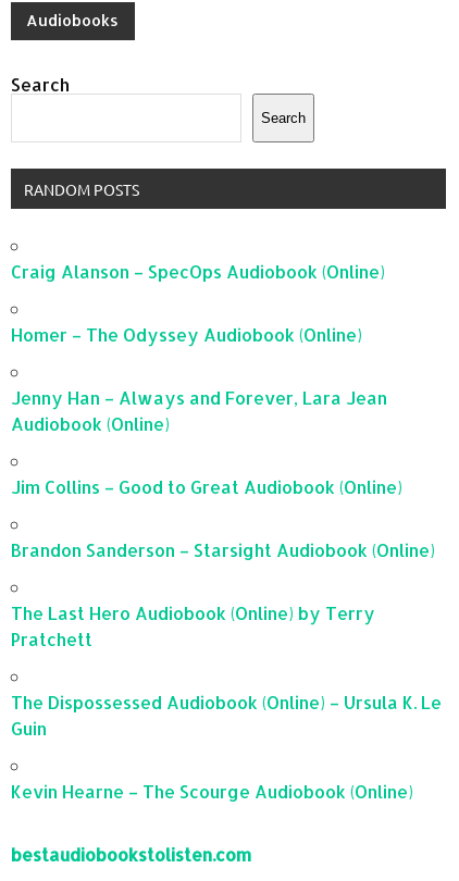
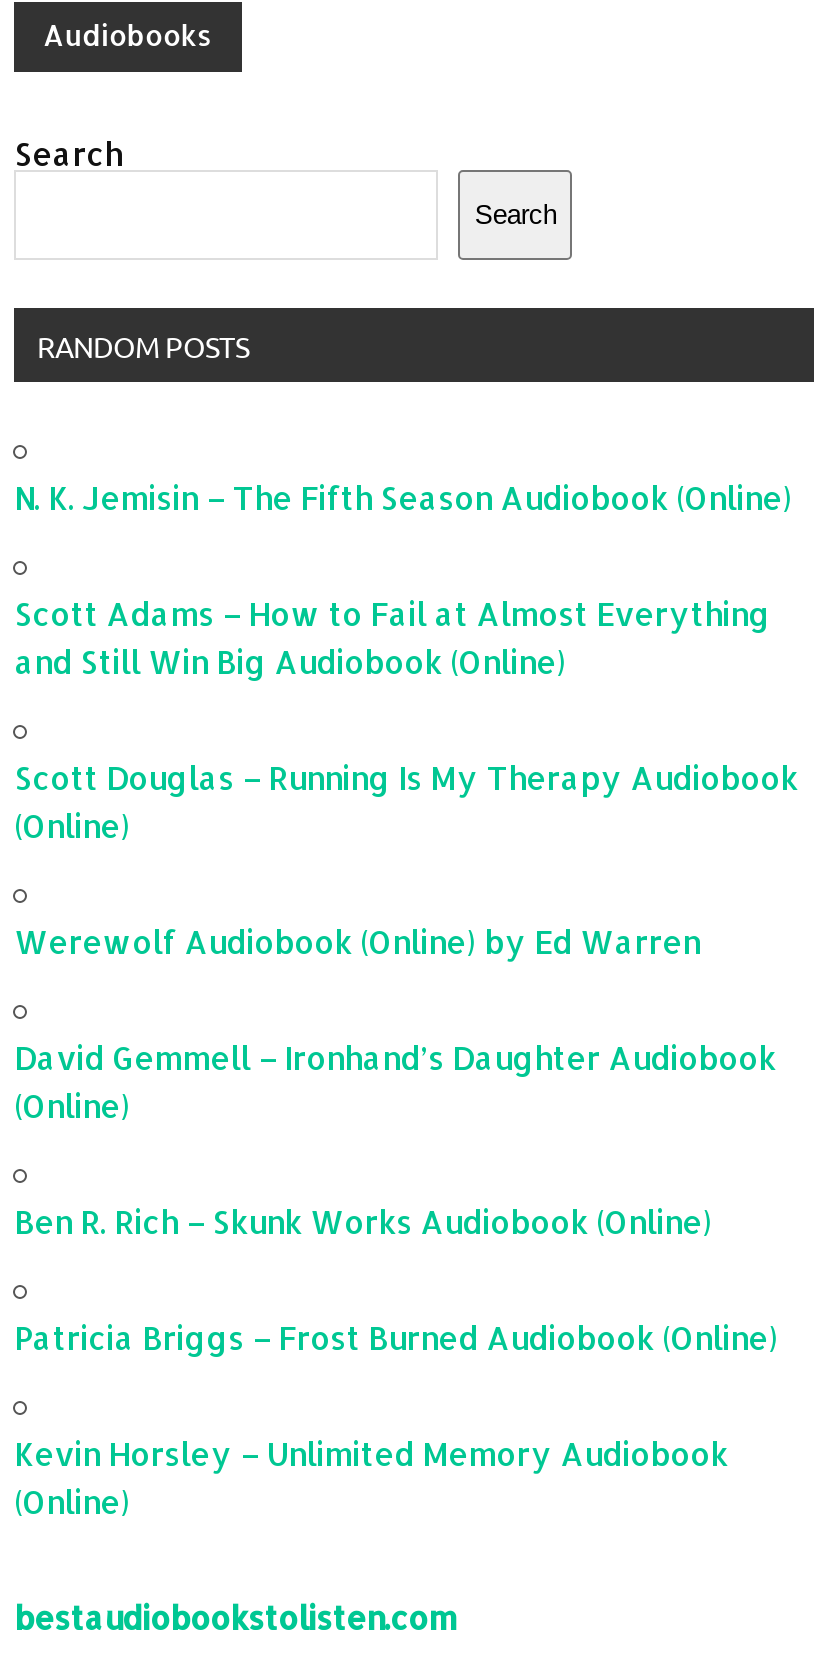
[11,260,385,283] Craig Alanson – SpecOps Audiobook (Online) -> [14,476,792,518] N. K. Jemisin – The Fifth Season Audiobook (Online)
[11,323,362,346] Homer – The Odyssey Audiobook (Online) -> [14,592,770,682] Scott Adams – How to Fail at Almost Everything | and Still Win Big Audiobook (Online)
[11,386,387,435] Jenny Han – Always and Forever, Lara Jean | Audiobook (Online) -> [14,756,798,846] Scott Douglas – Running Is My Therapy Audiobook | (Online)
[11,475,402,498] Jim Collins – Good to Great Audiobook (Online) -> [14,920,700,962] Werewolf Audiobook (Online) by Ed Warren
[11,538,435,561] Brandon Sanderson – Starsight Audiobook (Online) -> [14,1036,776,1126] David Gemmell – Ironhand’s Daughter Audiobook | (Online)
[11,601,375,650] The Last Hero Audiobook (Online) by Terry | Pratchett -> [14,1200,712,1242] Ben R. Rich – Skunk Works Audiobook (Online)
[11,691,442,740] The Dispossessed Audiobook (Online) – Ursula K. Le | Guin -> [14,1316,778,1358] Patricia Briggs – Frost Burned Audiobook (Online)
[11,780,413,803] Kevin Hearne – The Scourge Audiobook (Online) -> [14,1432,728,1522] Kevin Horsley – Unlimited Memory Audiobook | (Online)

